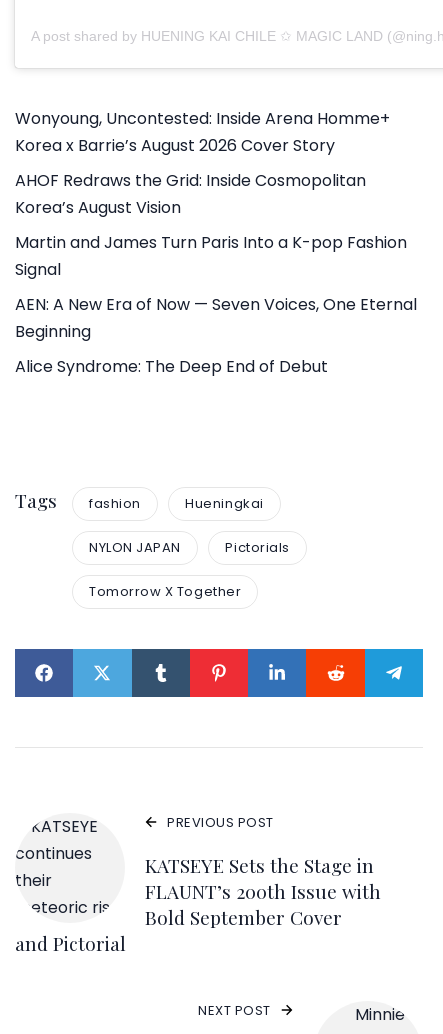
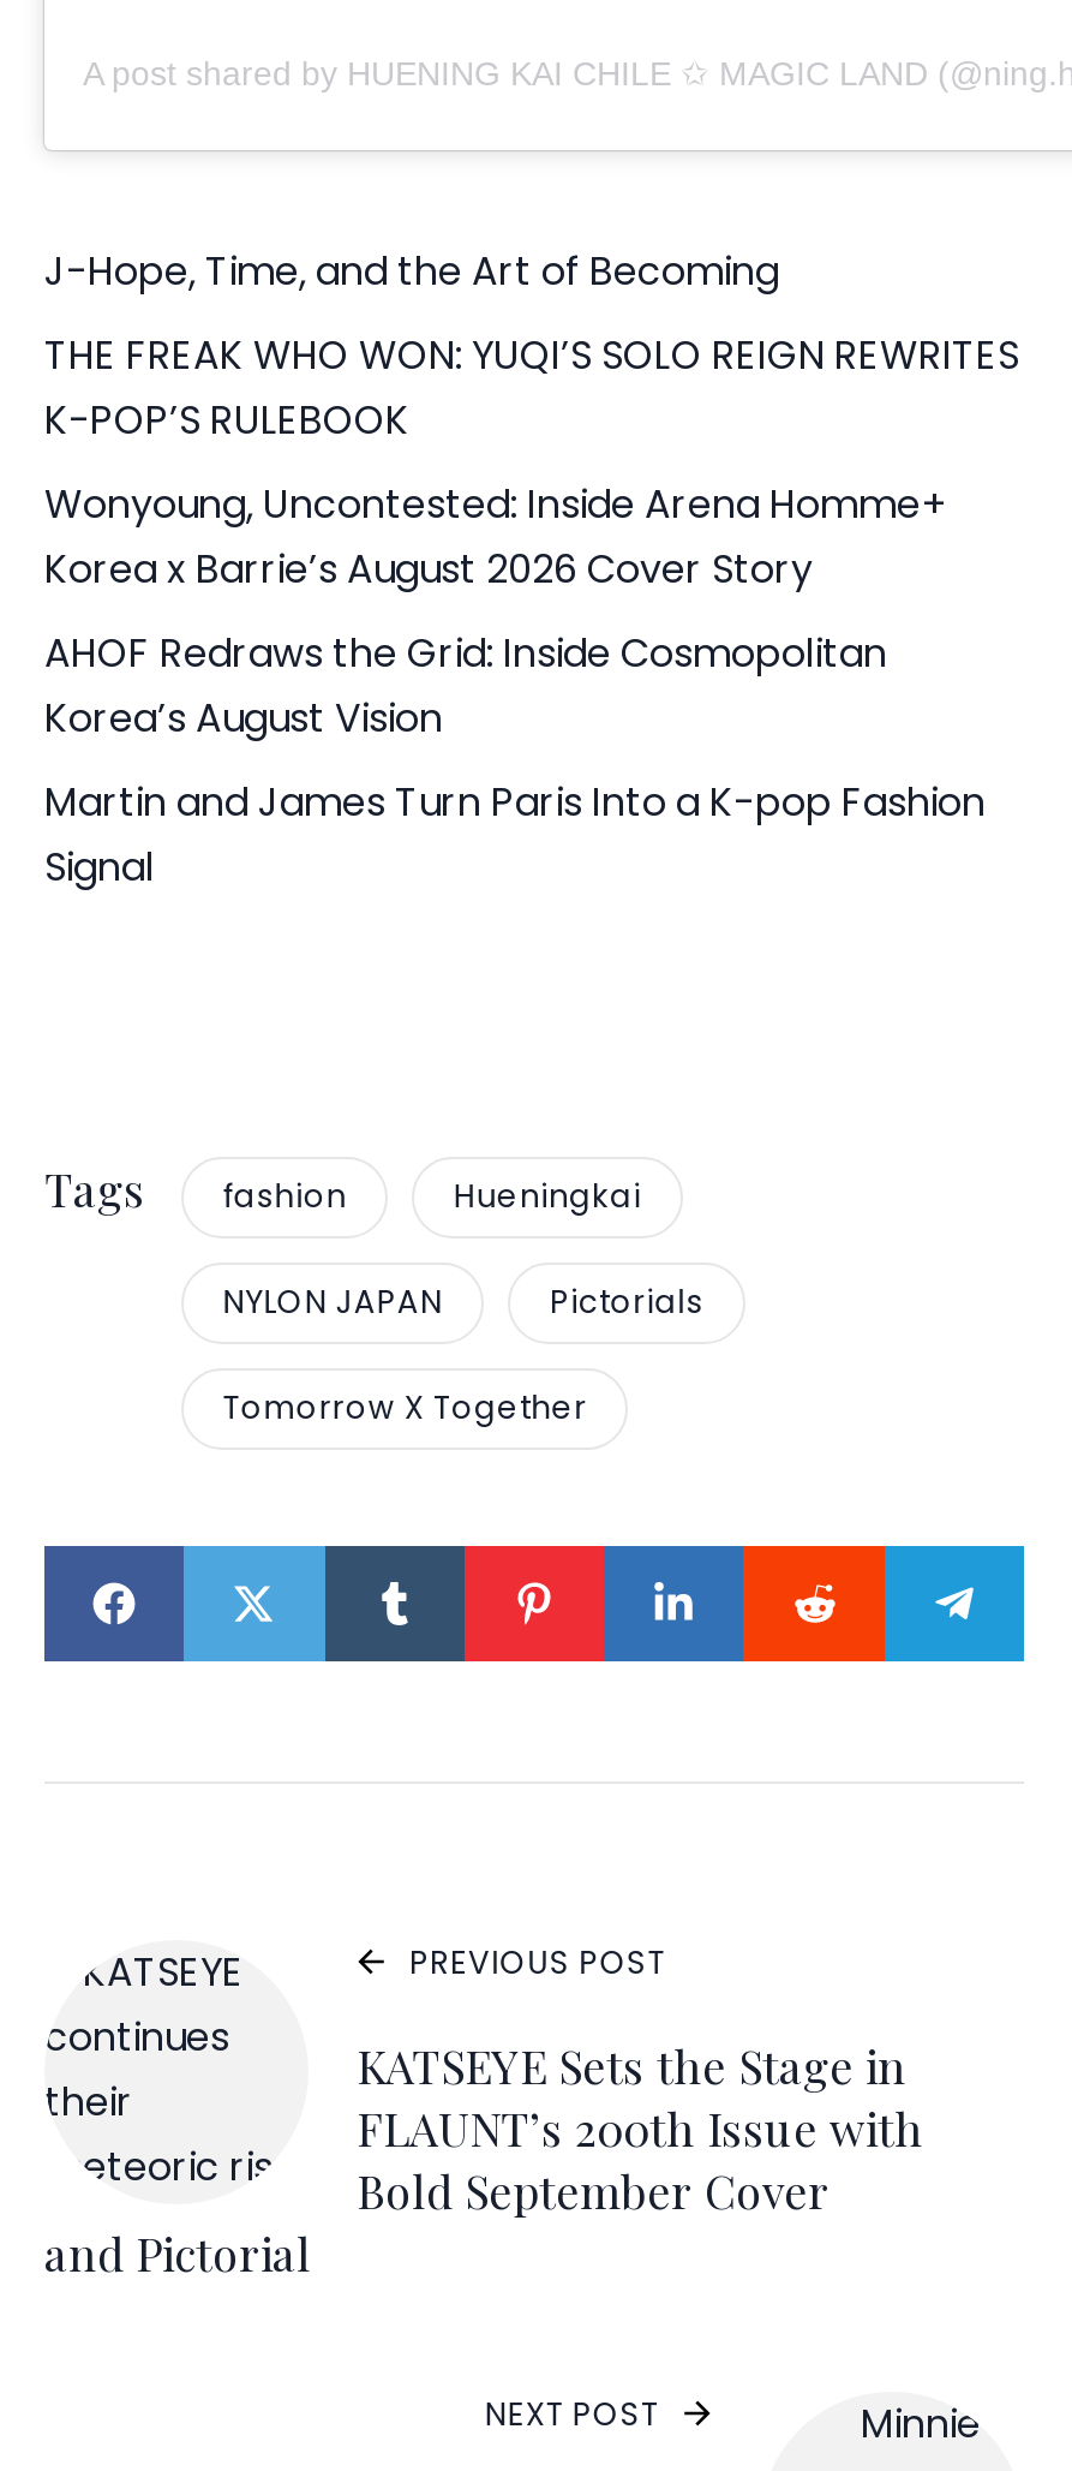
none -> [44,243,1019,447] J-Hope, Time, and the Art of Becoming | THE FREAK WHO WON: YUQI’S SOLO REIGN REWRITES | K-POP’S RULEBOOK
moved [15,107,407,281] -> [44,476,986,894]: Wonyoung, Uncontested: Inside Arena Homme+ | Korea x Barrie’s August 2026 Cover Story | AHOF Redraws the Grid: Inside Cosmopolitan | Korea’s August Vision | Martin and James Turn Paris Into a K-pop Fashion | Signal
[15,293,417,378] AEN: A New Era of Now — Seven Voices, One Eternal | Beginning | Alice Syndrome: The Deep End of Debut -> none

